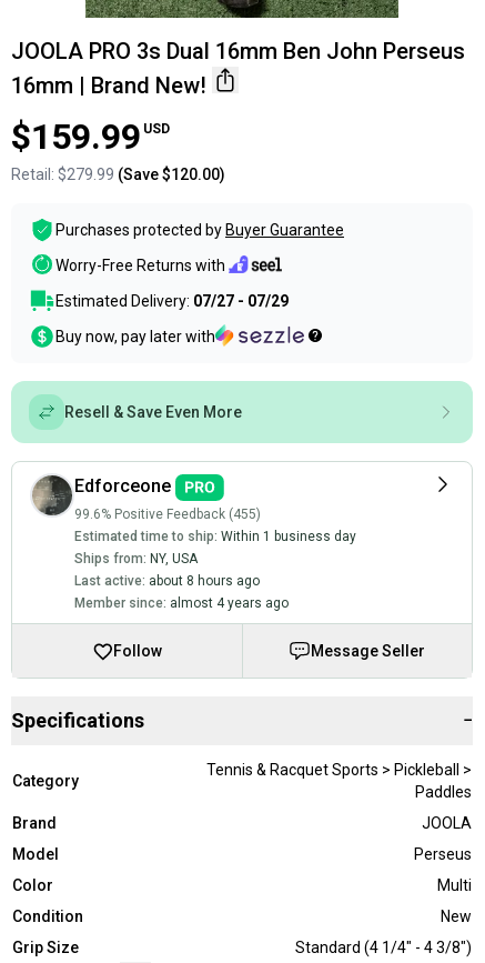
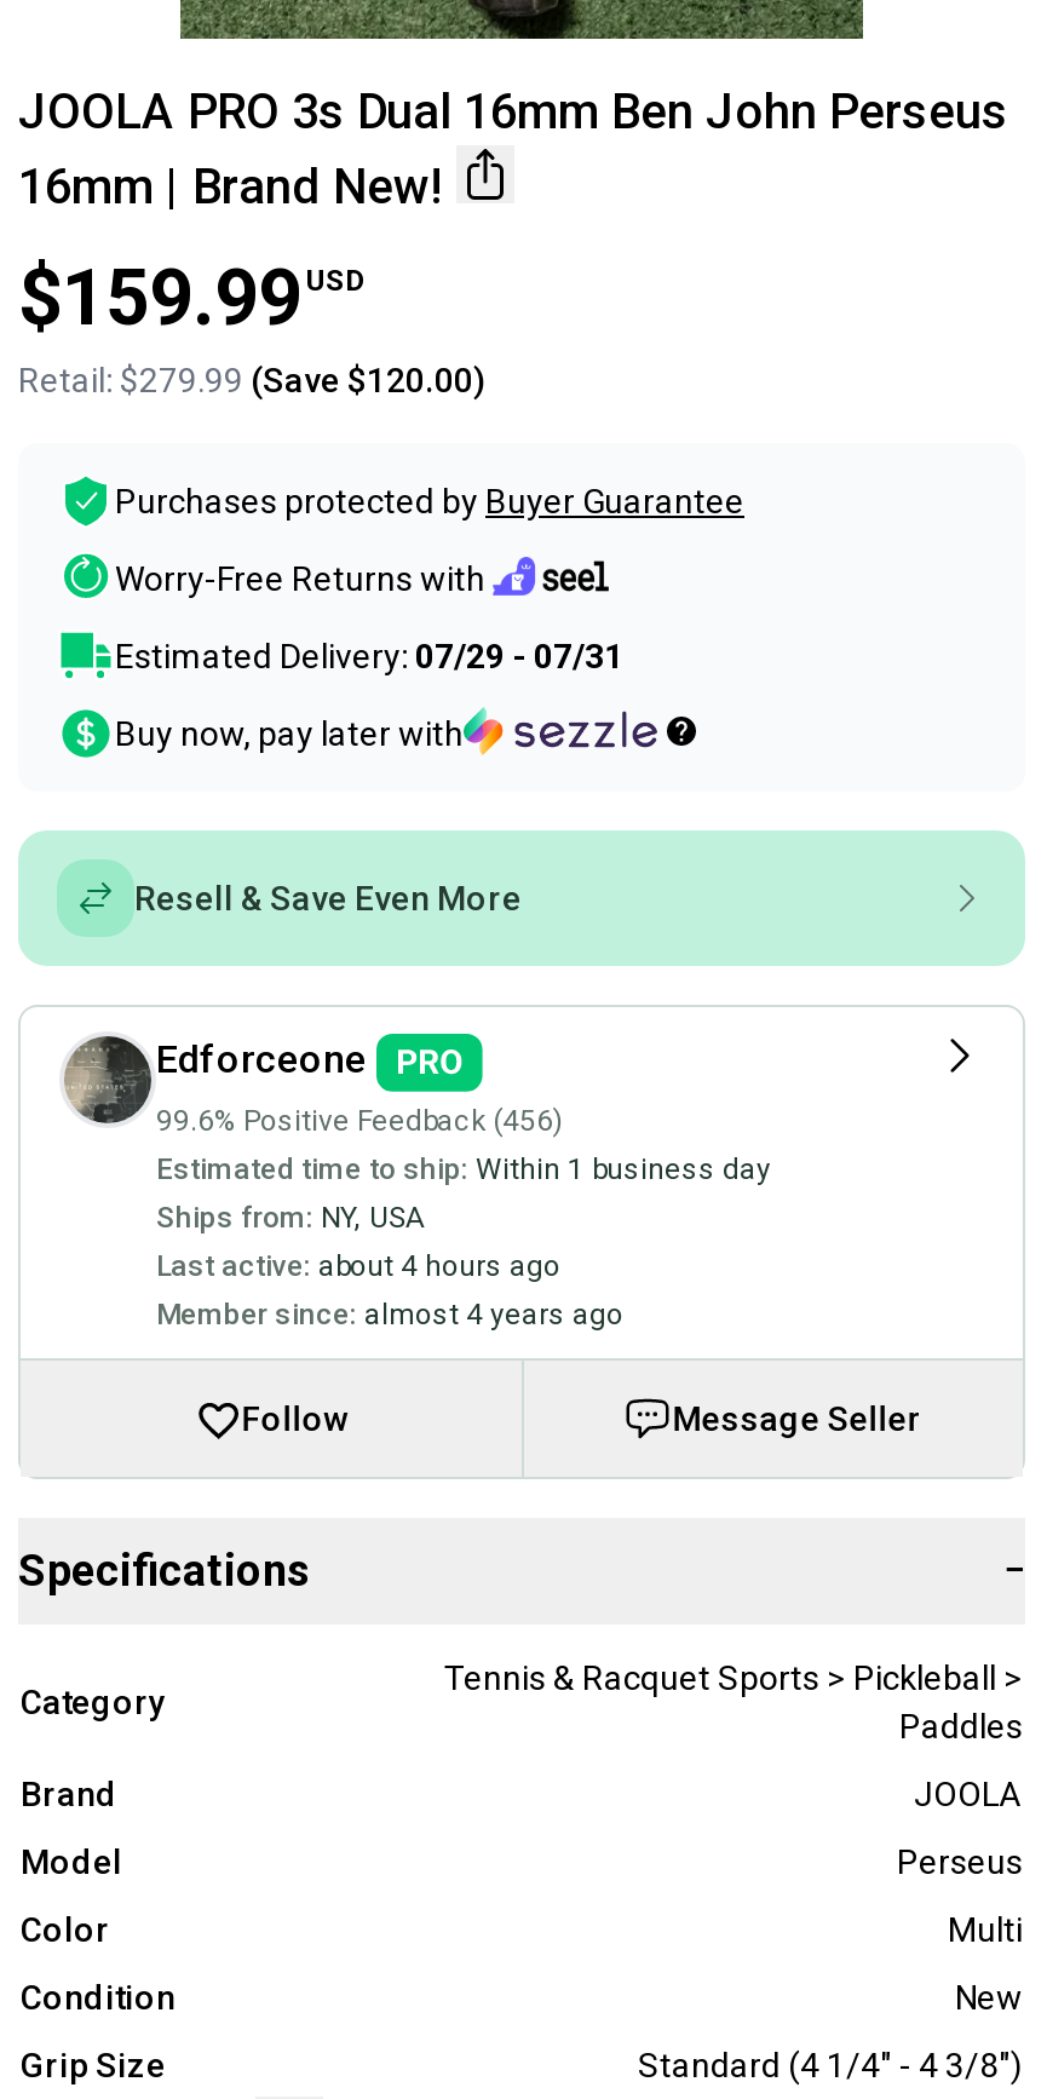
[55,293,289,310] Estimated Delivery: 07/27 - 07/29 -> [115,638,623,676] Estimated Delivery: 07/29 - 07/31
[74,507,261,522] 99.6% Positive Feedback (455) -> [156,1104,563,1138] 99.6% Positive Feedback (456)
[74,573,260,589] Last active: about 8 hours ago -> [156,1250,560,1284] Last active: about 4 hours ago

